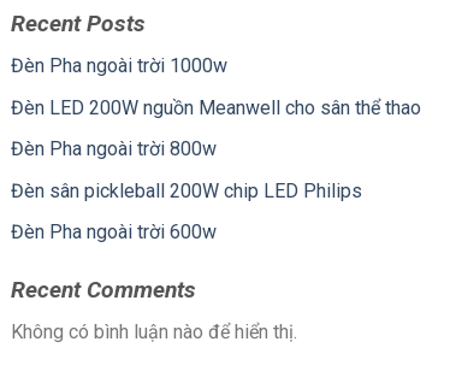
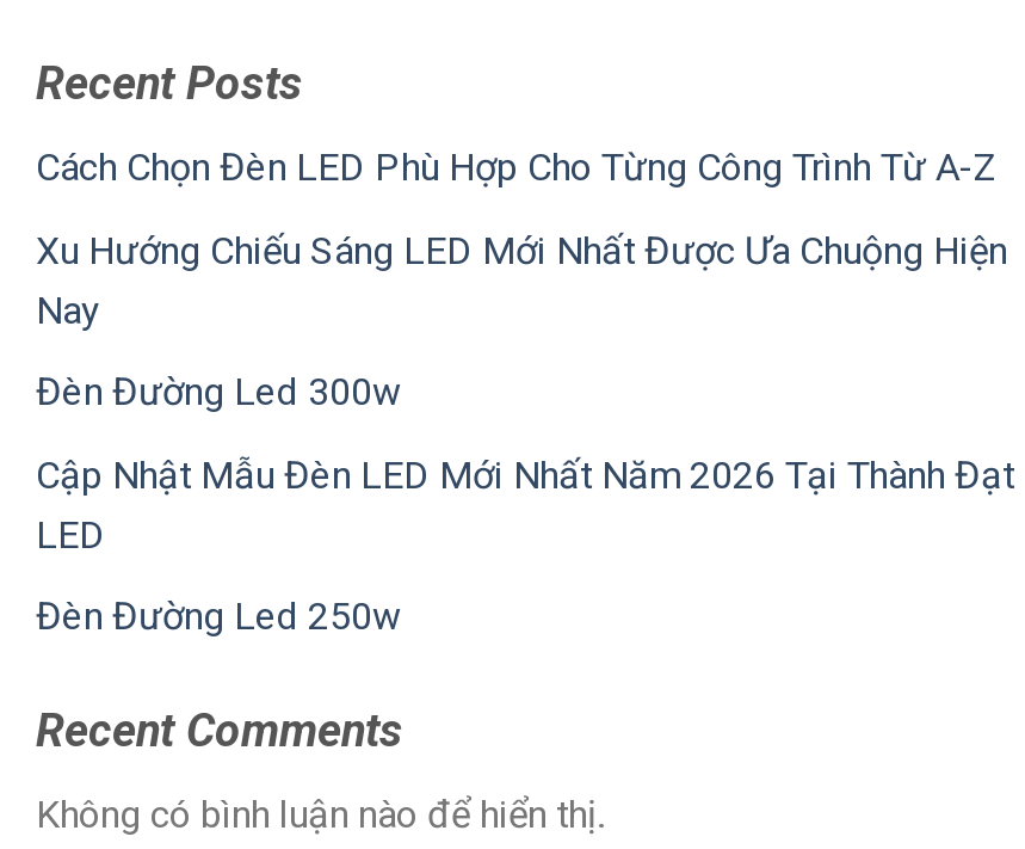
[11,54,227,77] Đèn Pha ngoài trời 1000w -> [36,145,998,190] Cách Chọn Đèn LED Phù Hợp Cho Từng Công Trình Từ A-Z
[11,96,421,119] Đèn LED 200W nguồn Meanwell cho sân thể thao -> [36,227,1007,332] Xu Hướng Chiếu Sáng LED Mới Nhất Được Ưa Chuộng Hiện | Nay
[11,138,217,161] Đèn Pha ngoài trời 800w -> [36,370,401,415] Đèn Đường Led 300w
[11,179,362,202] Đèn sân pickleball 200W chip LED Philips -> [36,452,1014,557] Cập Nhật Mẫu Đèn LED Mới Nhất Năm 2026 Tại Thành Đạt | LED
[11,221,217,244] Đèn Pha ngoài trời 600w -> [36,595,401,640] Đèn Đường Led 250w

